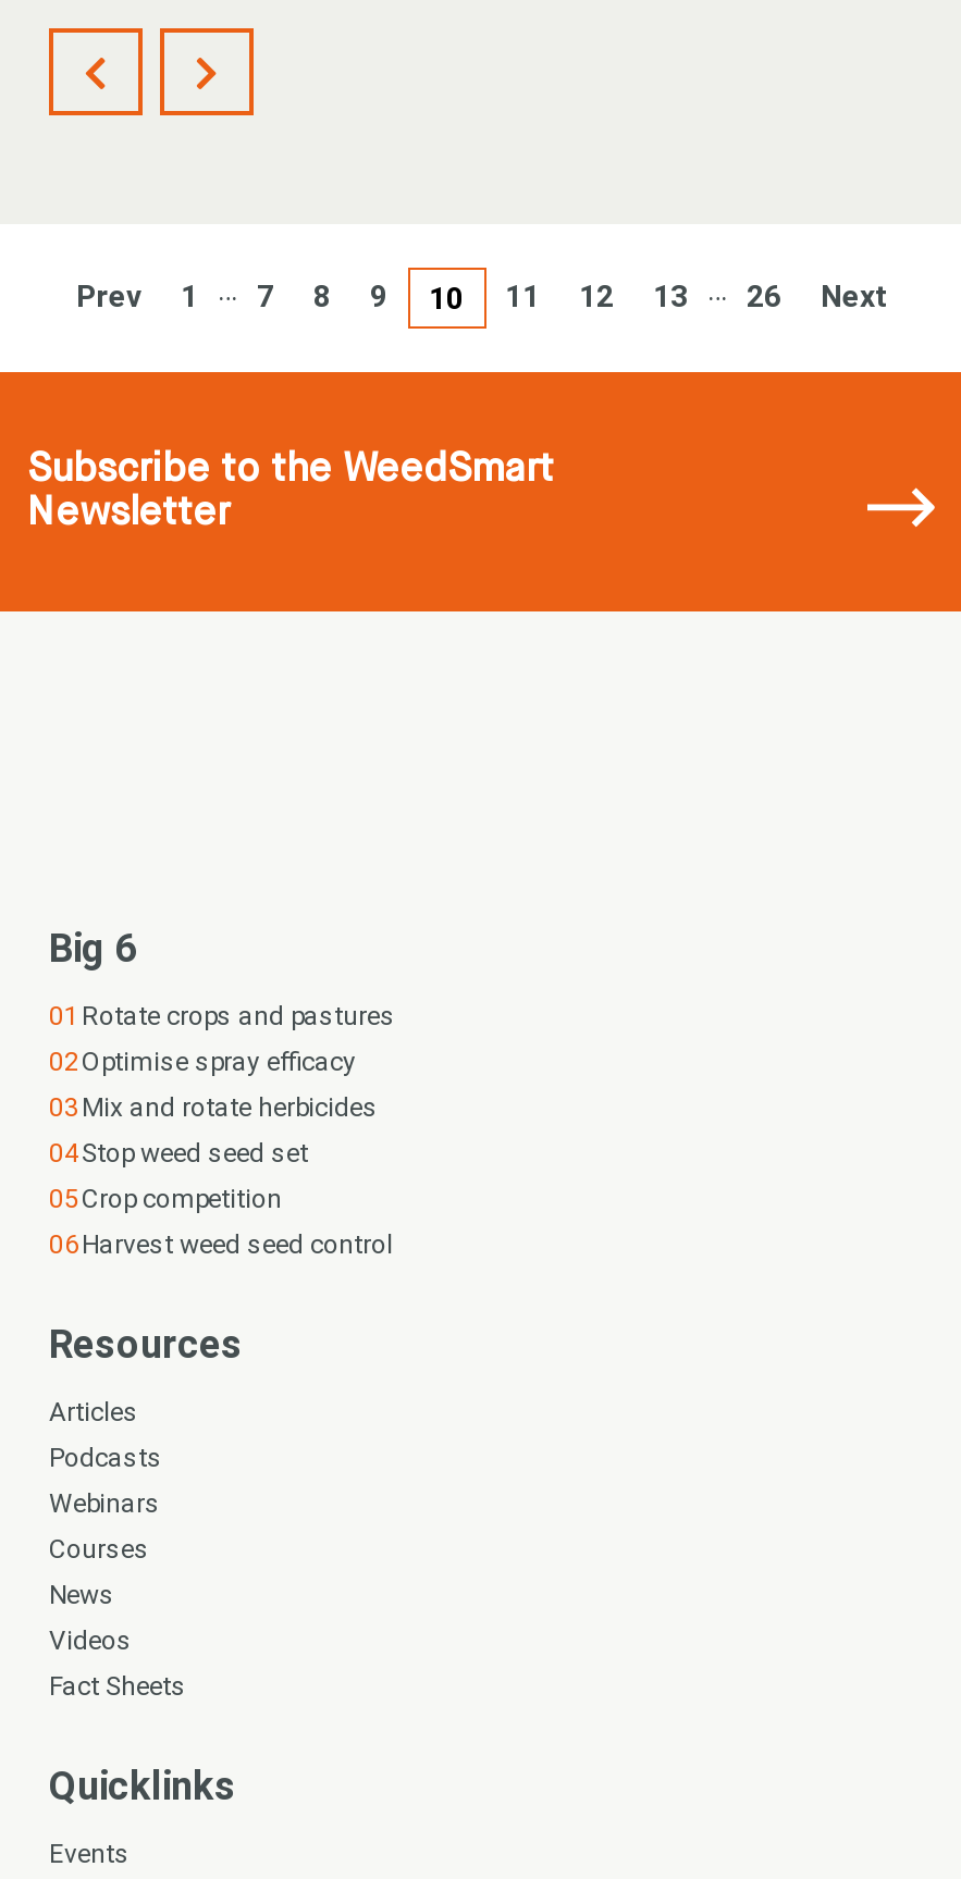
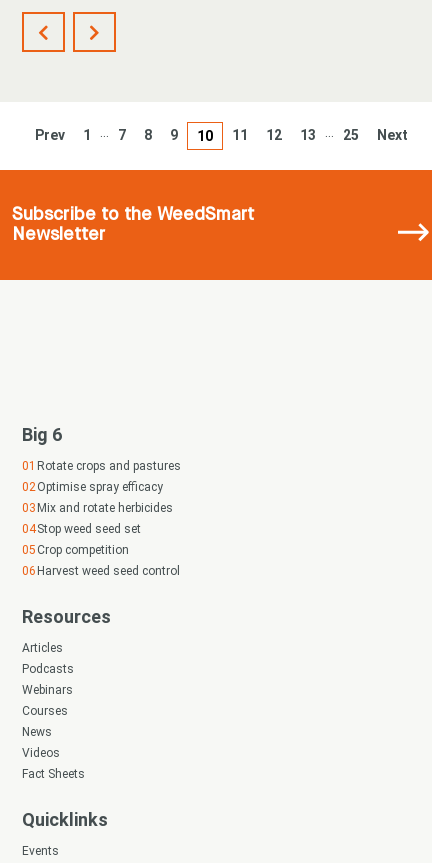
[76,272,888,316] Prev 1 … 7 8 9 10 11 12 13 … 26 Next -> [34,124,407,144] Prev 1 … 7 8 9 10 11 12 13 … 25 Next

